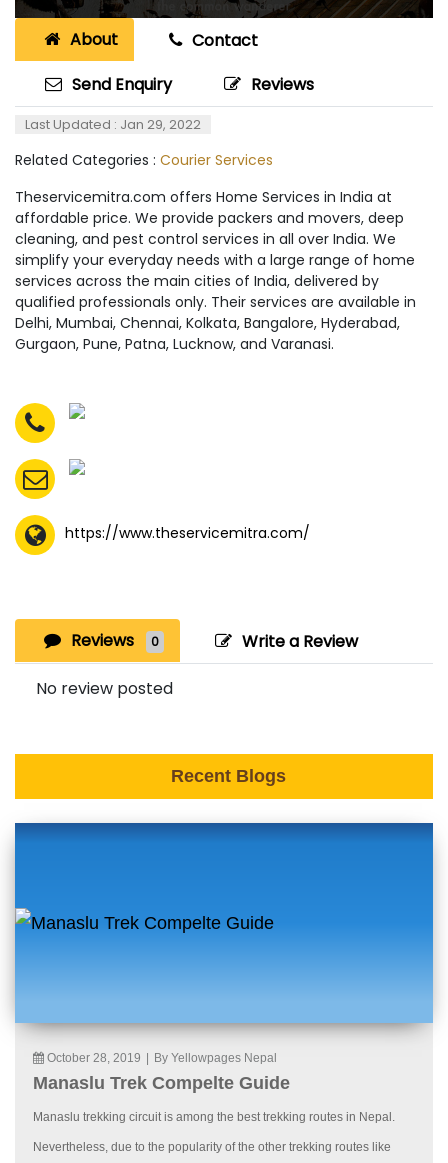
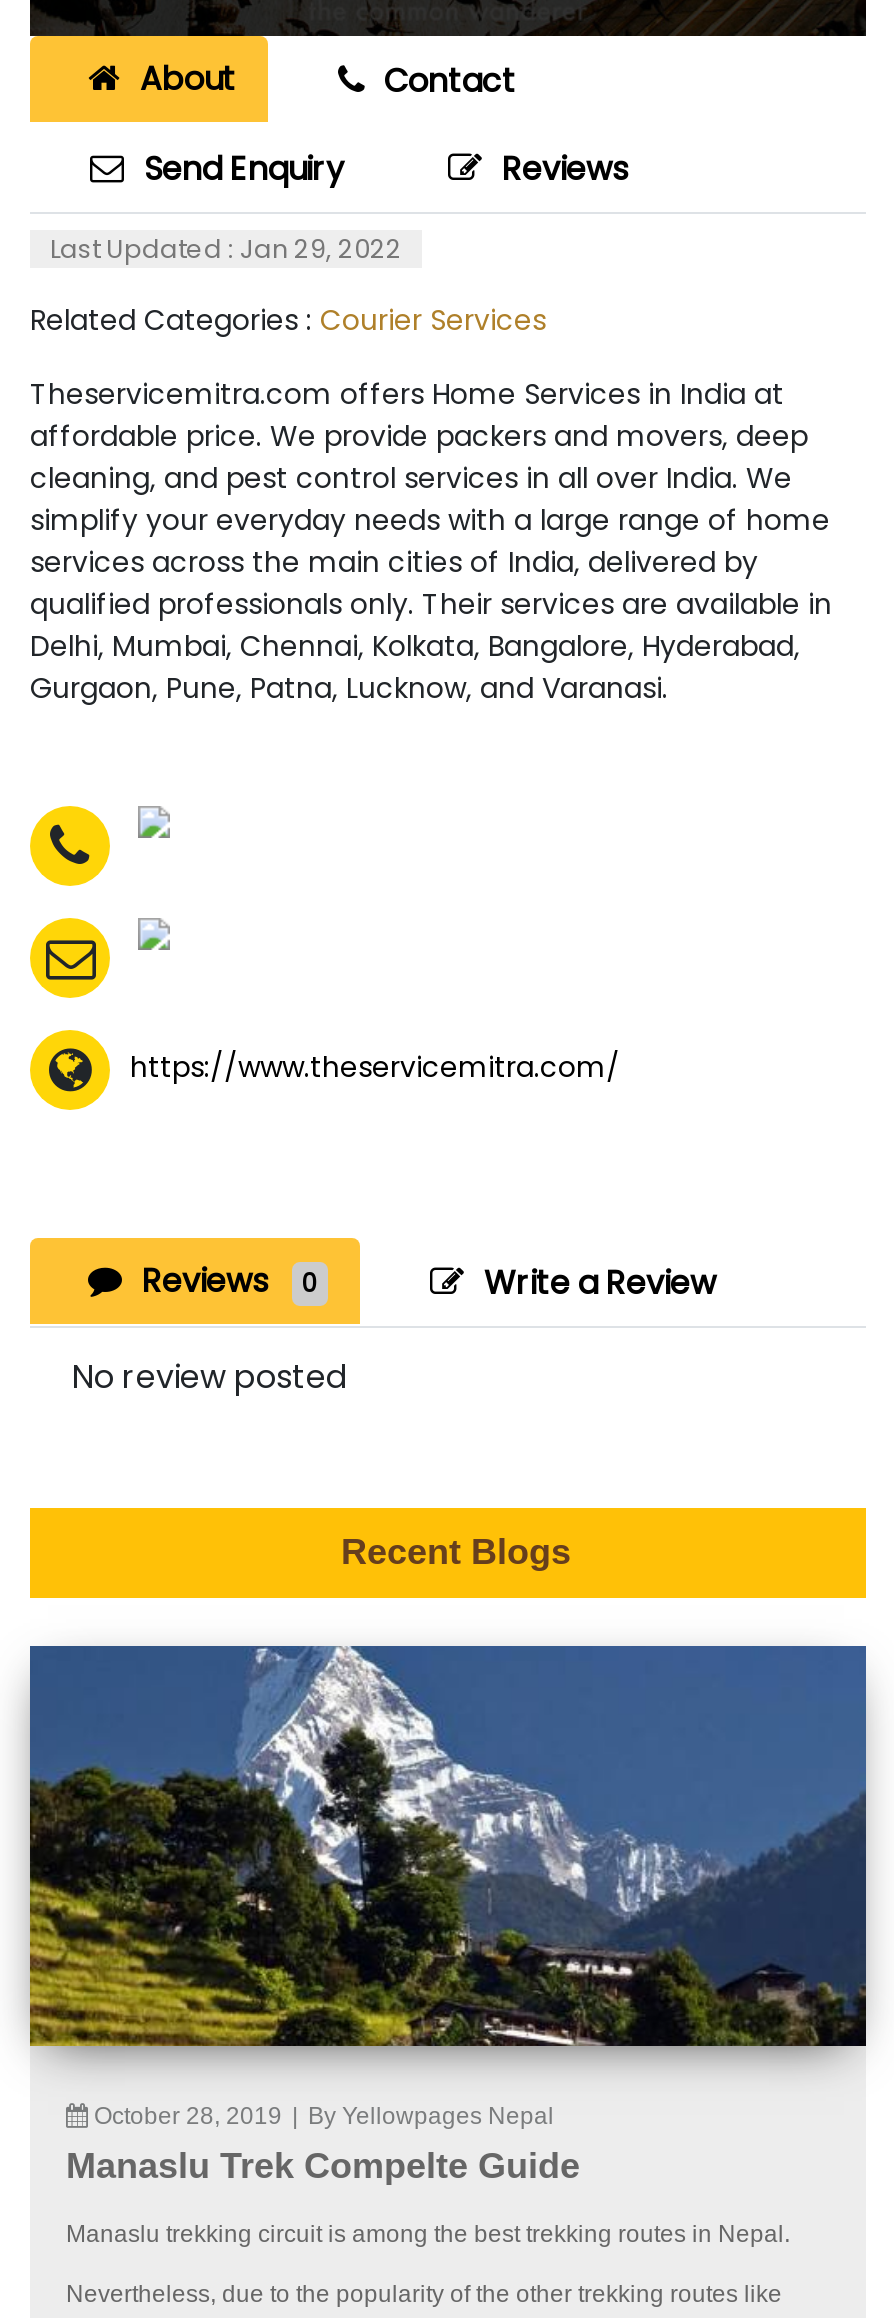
[14,823,434,1023] [image] -> [28,1646,868,2048] [image]

